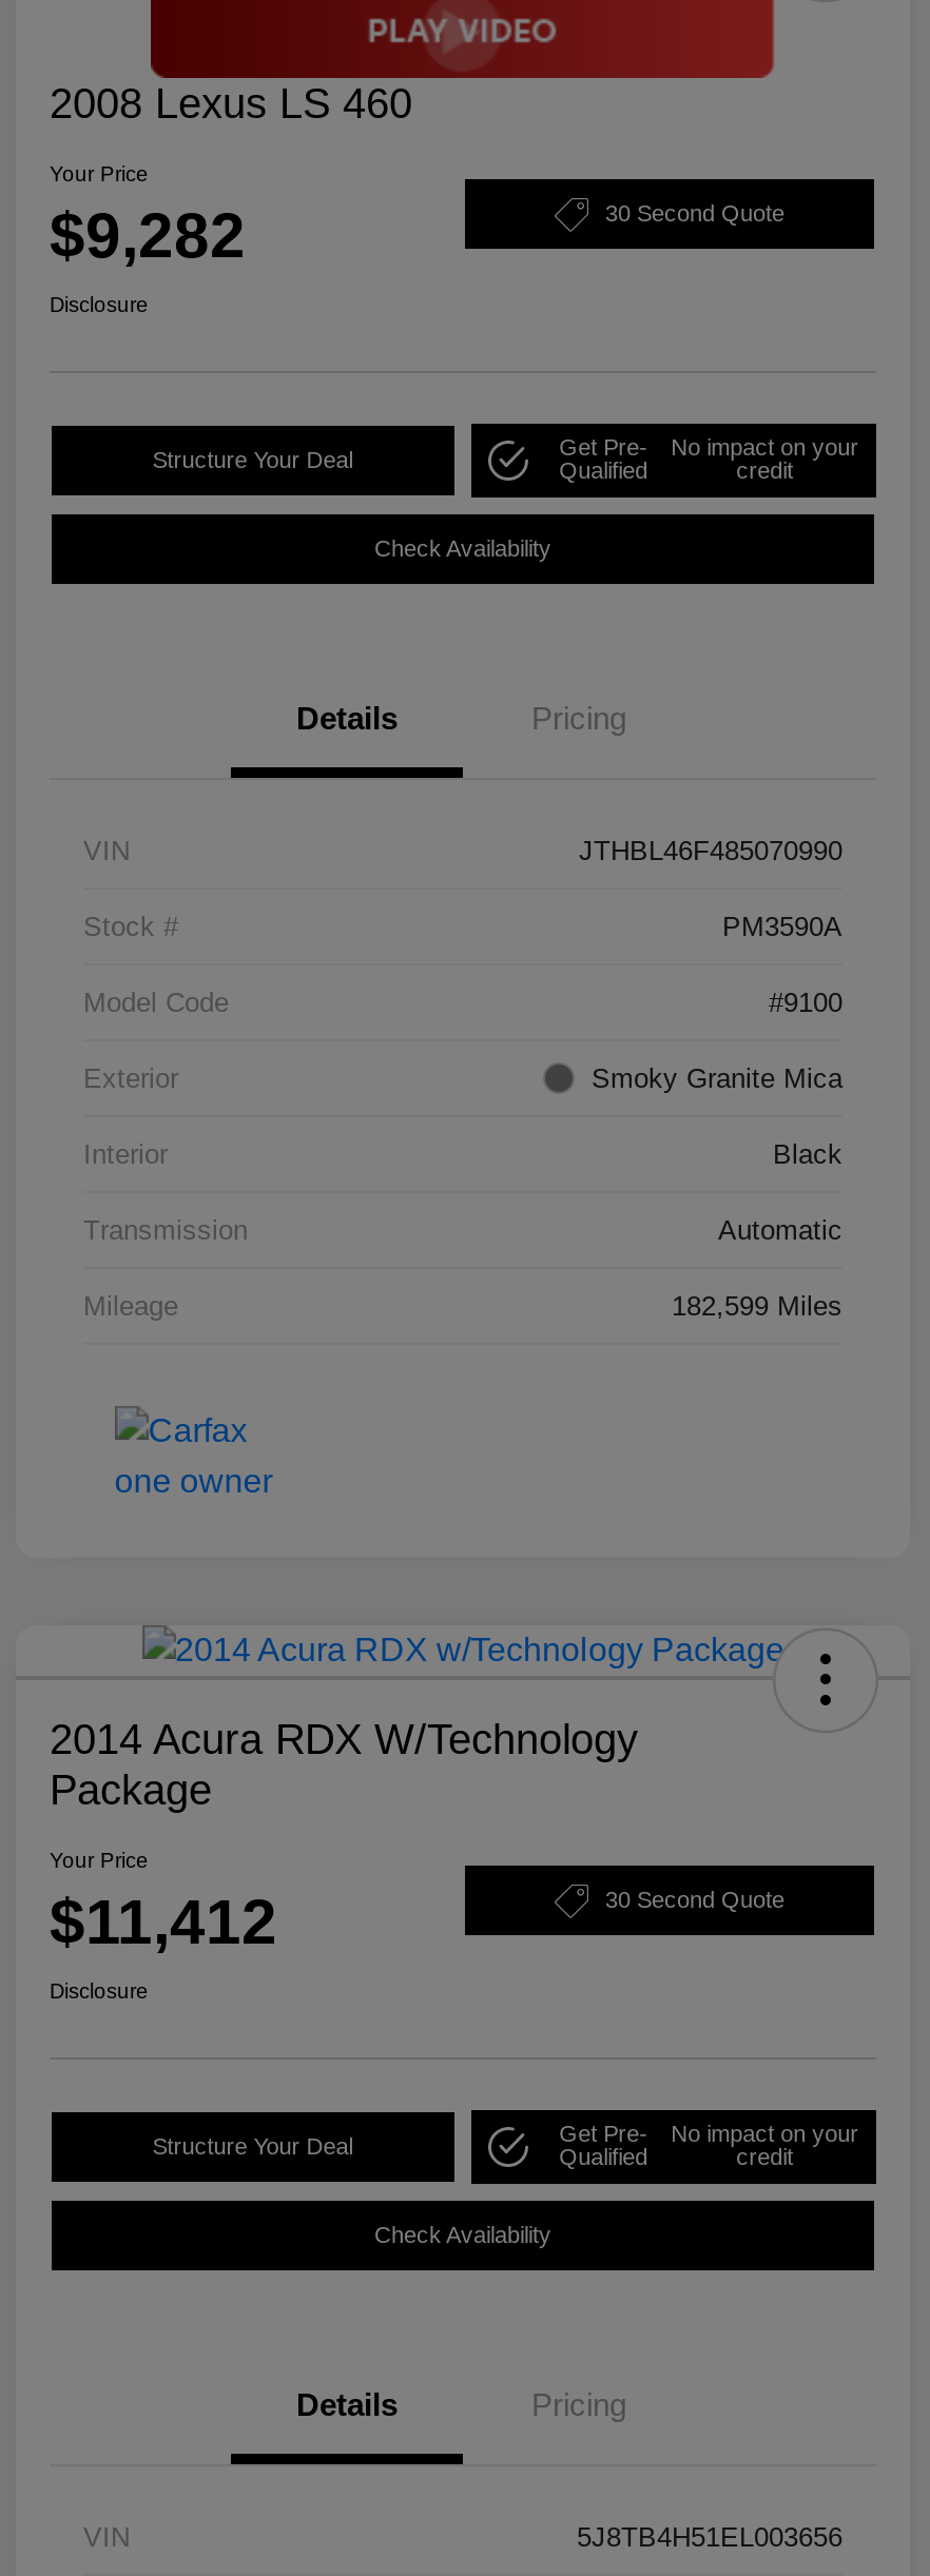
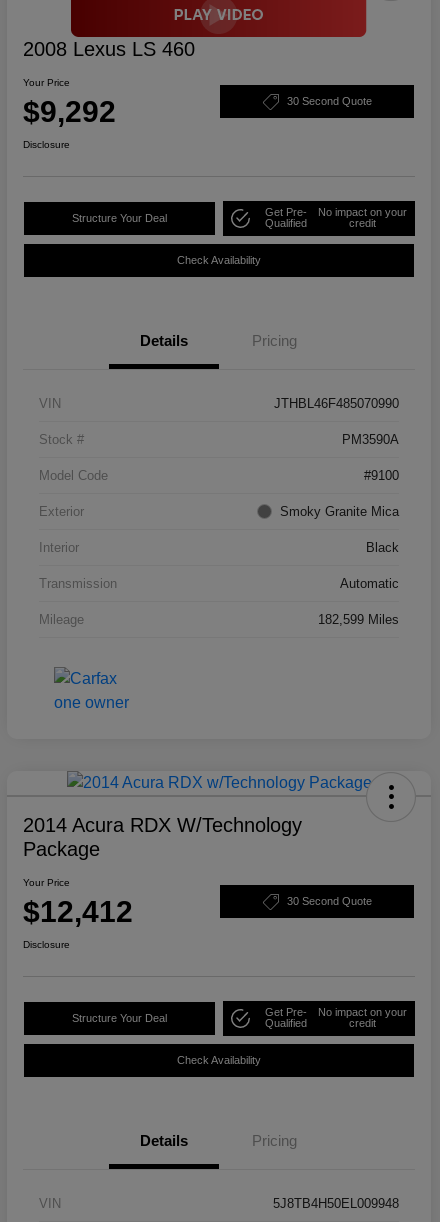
[50,200,246,269] $9,282 -> [23,95,116,128] $9,292
[50,1886,277,1956] $11,412 -> [23,895,133,928] $12,412
[577,2521,842,2552] 5J8TB4H51EL003656 -> [273,1196,399,1211] 5J8TB4H50EL009948

